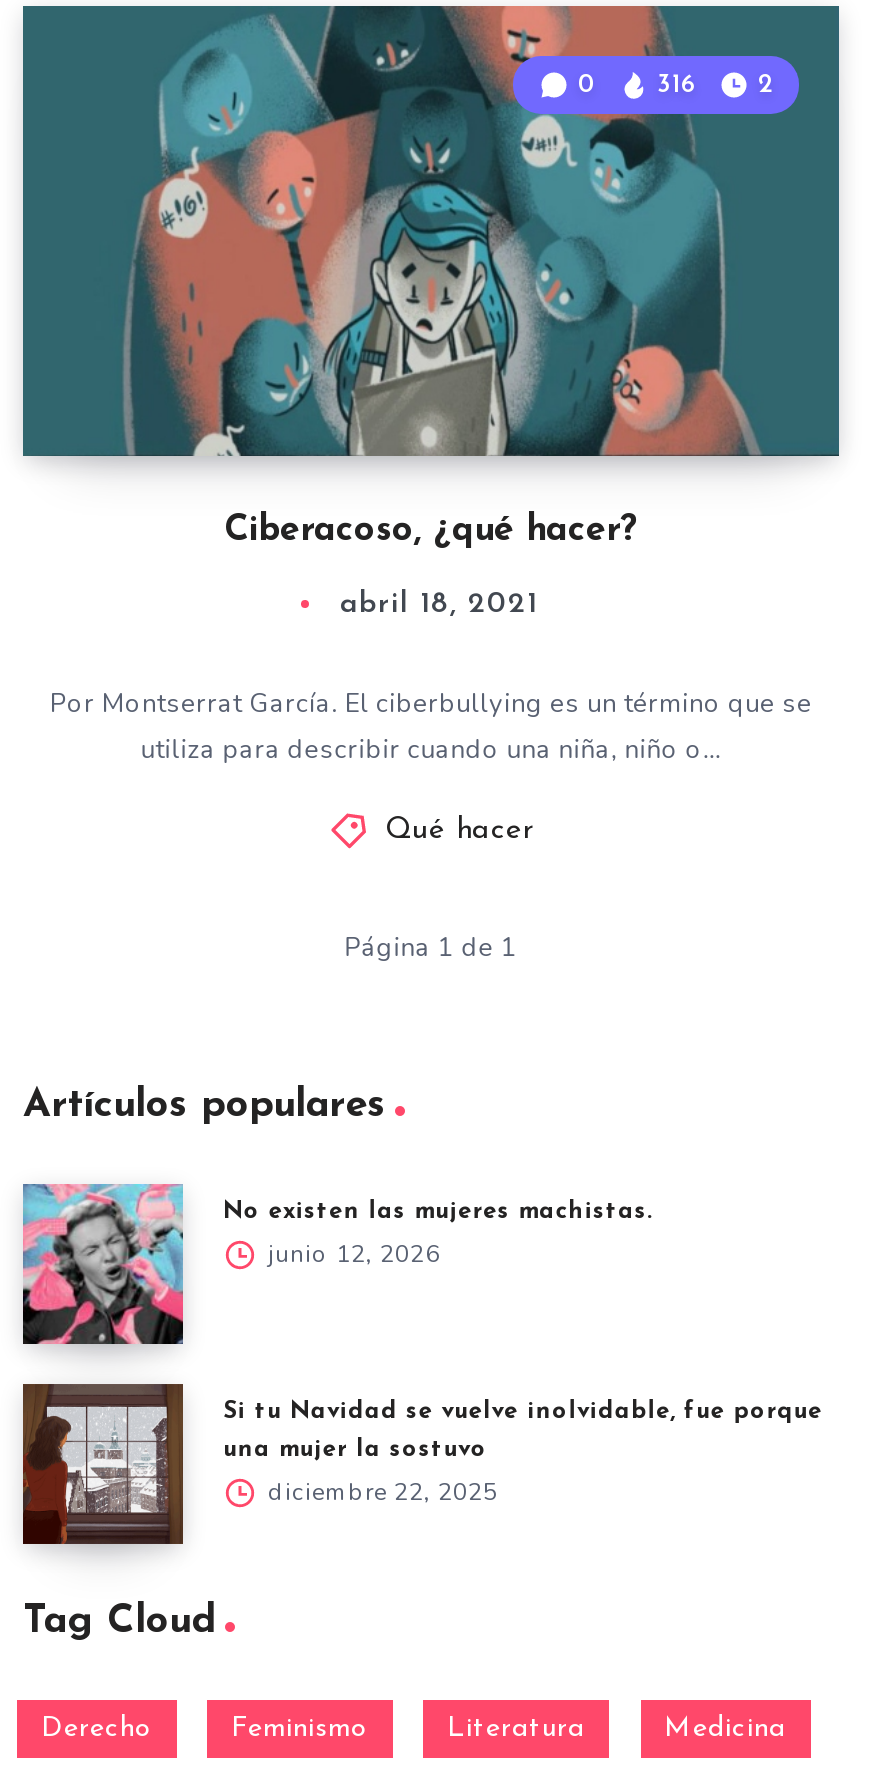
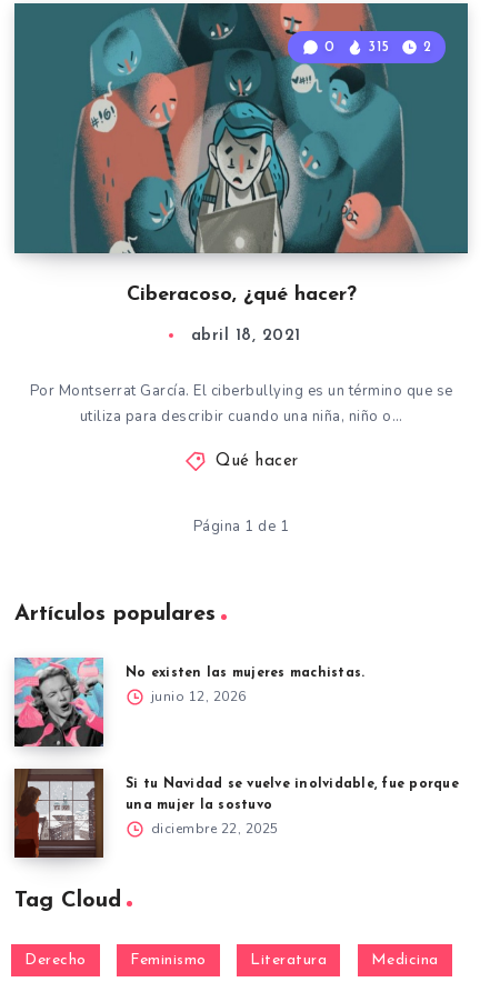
[578,73,773,99] 0 316 2 -> [324,40,431,55] 0 315 2

